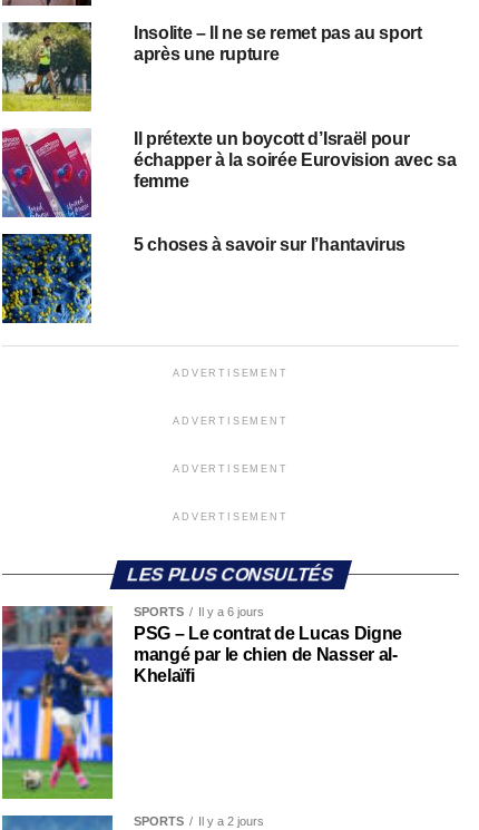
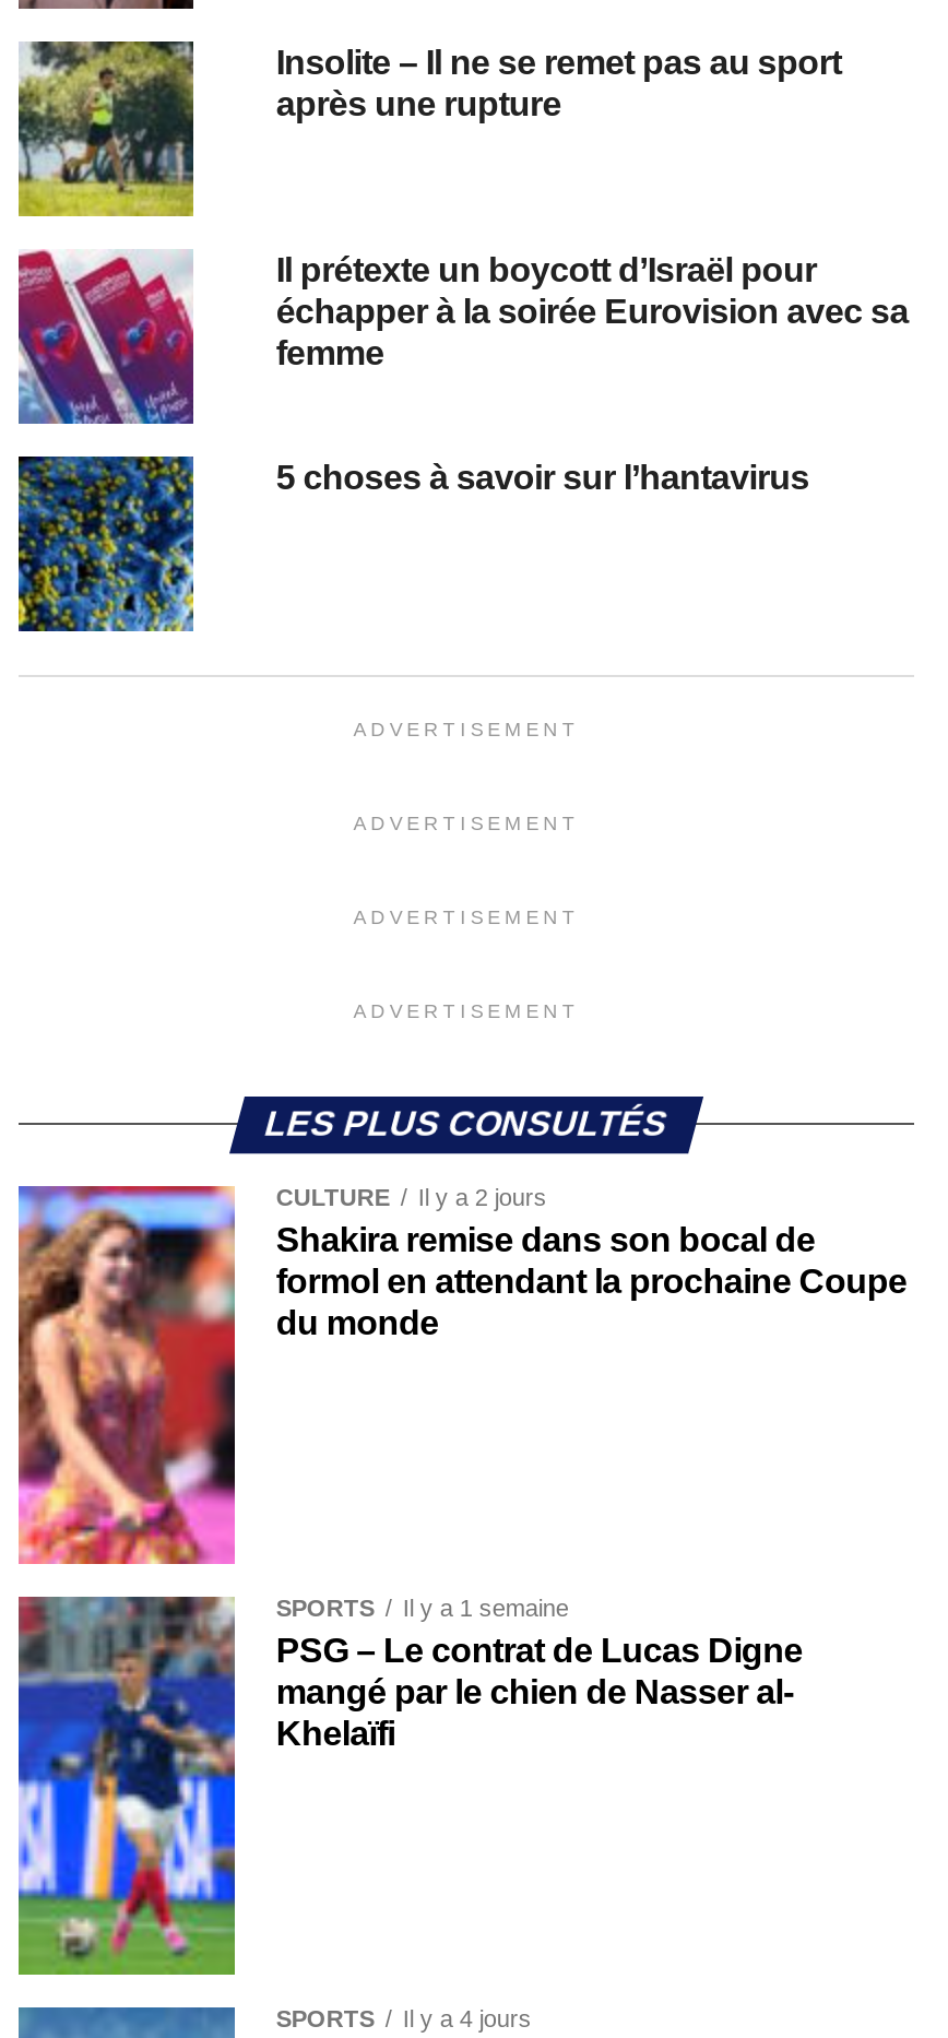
none -> [16,1184,907,1566] [image] | CULTURE | Il y a 2 jours | Shakira remise dans son bocal de | formol en attendant la prochaine Coupe | du monde
[134,605,264,618] SPORTS Il y a 6 jours -> [276,1596,569,1622] SPORTS Il y a 1 semaine
[134,814,264,827] SPORTS Il y a 2 jours -> [276,2007,532,2033] SPORTS Il y a 4 jours

